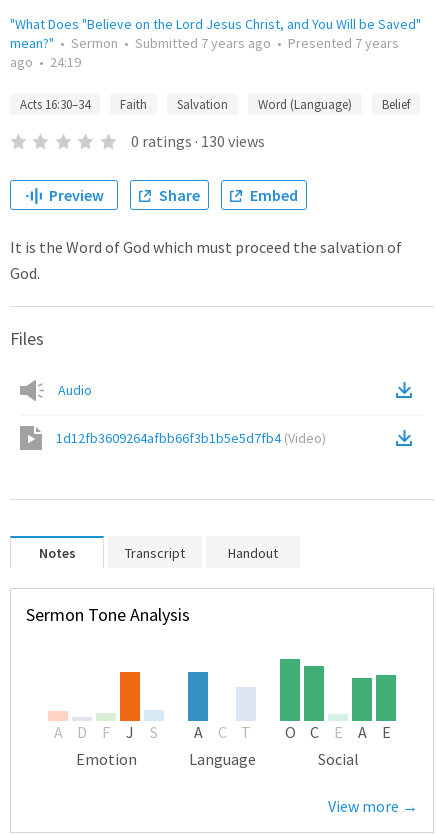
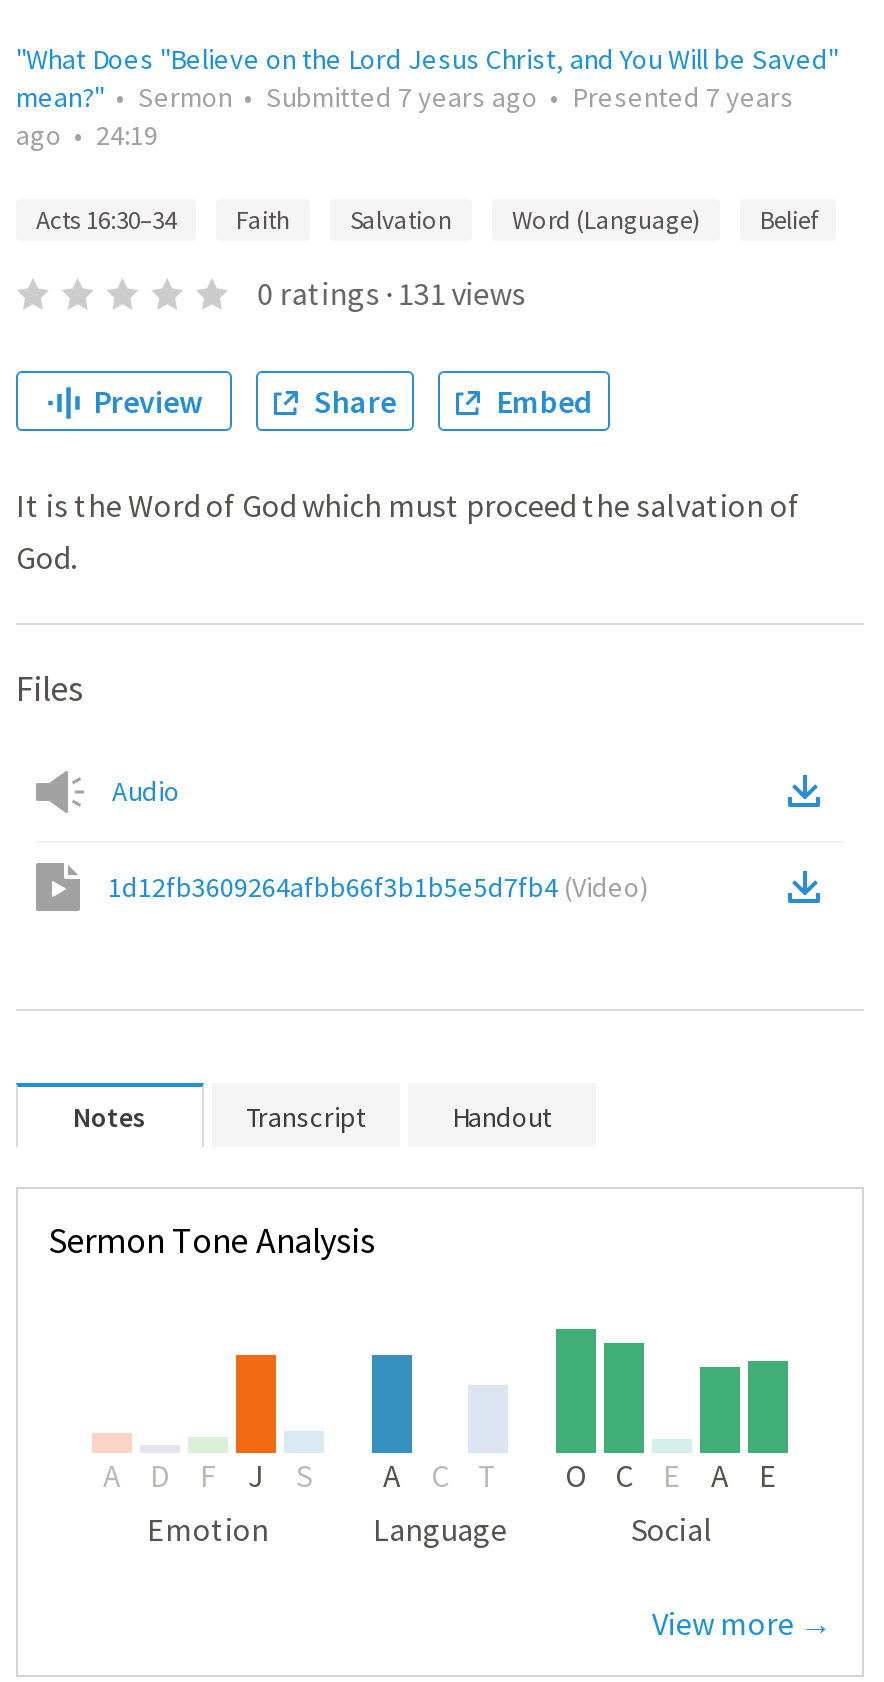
[131,131,265,151] 0 ratings · 130 views -> [257,273,525,313] 0 ratings · 131 views

